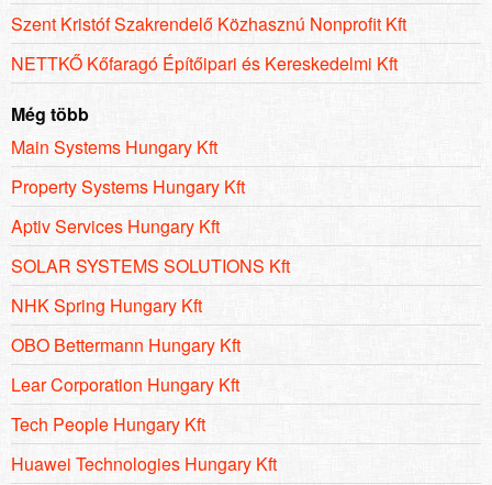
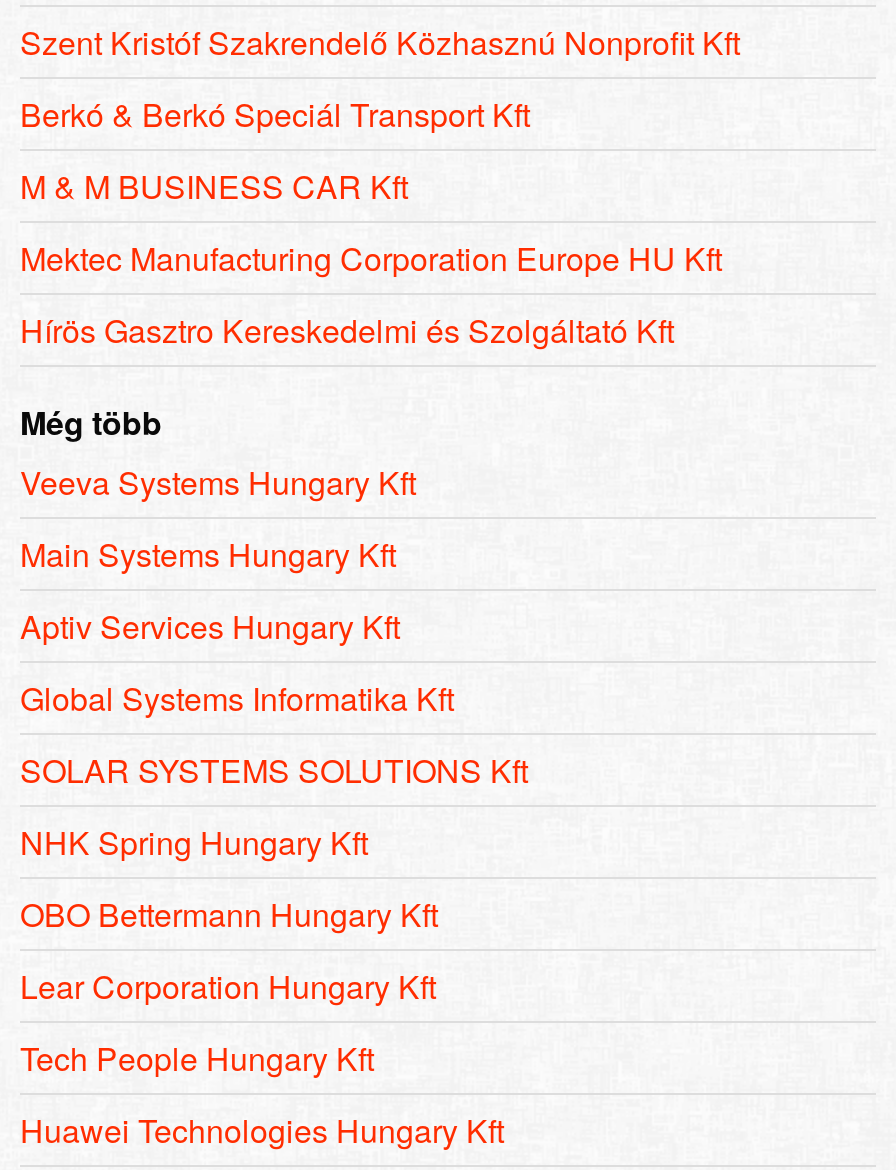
[11,51,398,76] NETTKŐ Kőfaragó Építőipari és Kereskedelmi Kft -> [20,92,722,354] Berkó & Berkó Speciál Transport Kft | M & M BUSINESS CAR Kft | Mektec Manufacturing Corporation Europe HU Kft | Hírös Gasztro Kereskedelmi és Szolgáltató Kft
none -> [20,460,416,506] Veeva Systems Hungary Kft
[11,174,245,199] Property Systems Hungary Kft -> none
none -> [20,676,454,722] Global Systems Informatika Kft

